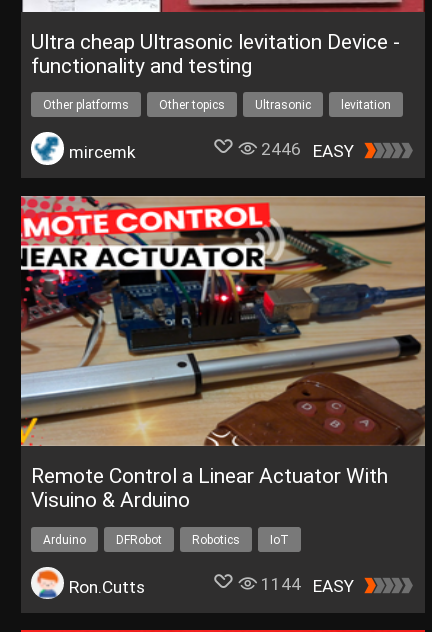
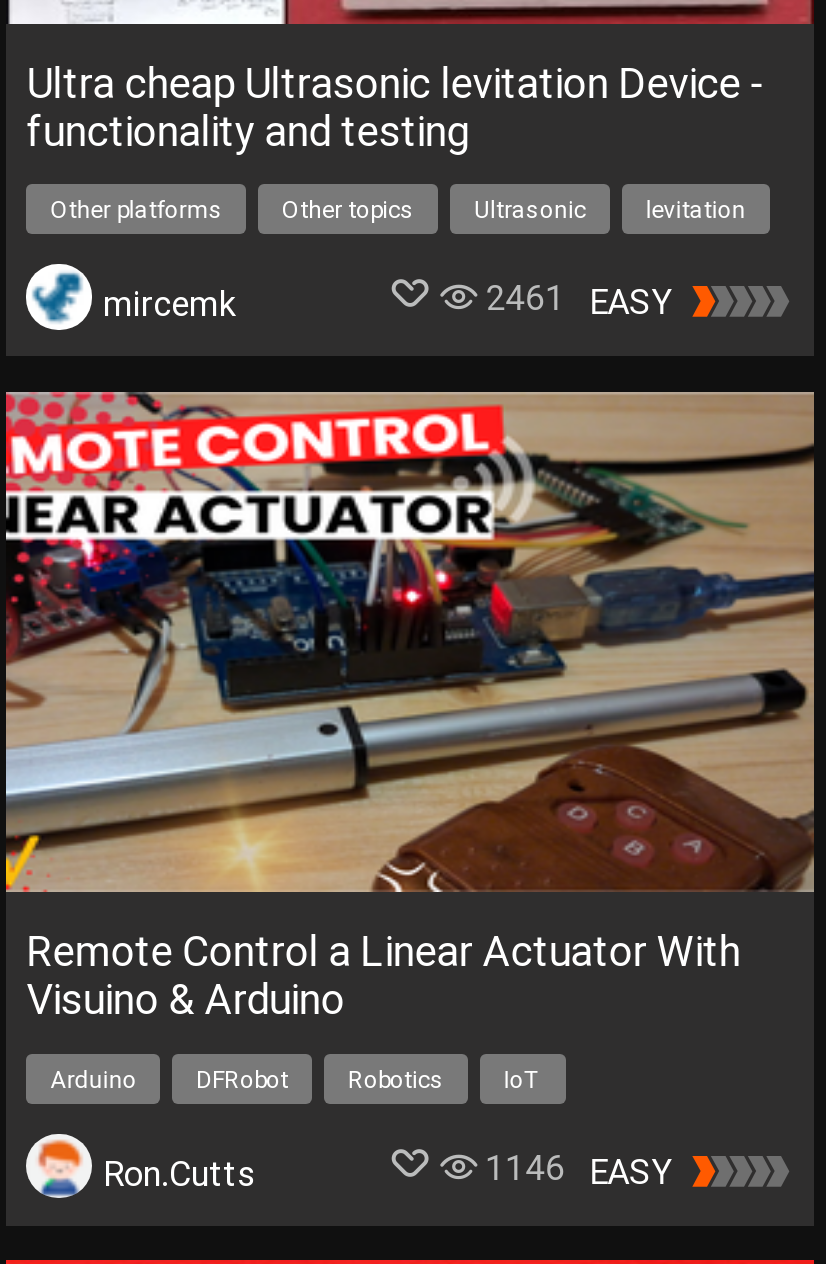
[261,139,354,161] 2446 EASY -> [485,279,671,323] 2461 EASY
[261,573,354,595] 1144 EASY -> [485,1147,671,1191] 1146 EASY

